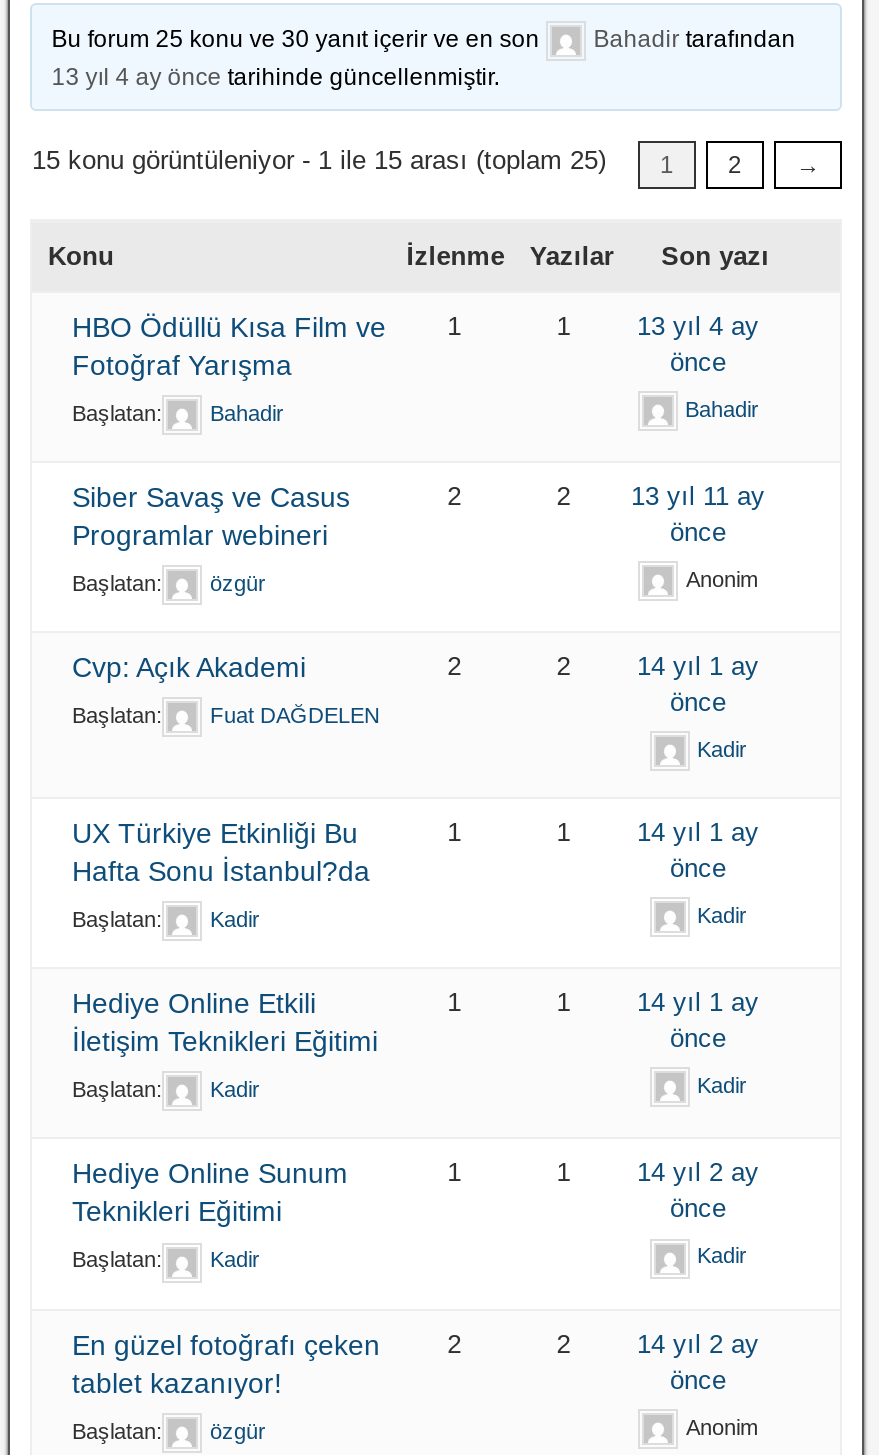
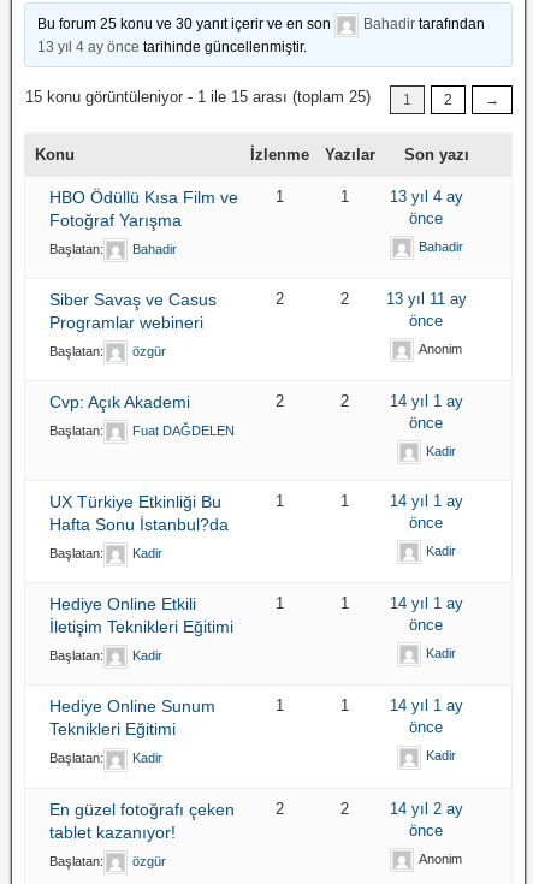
[637,1158,759,1188] 14 yıl 2 ay -> [389,697,463,715] 14 yıl 1 ay

